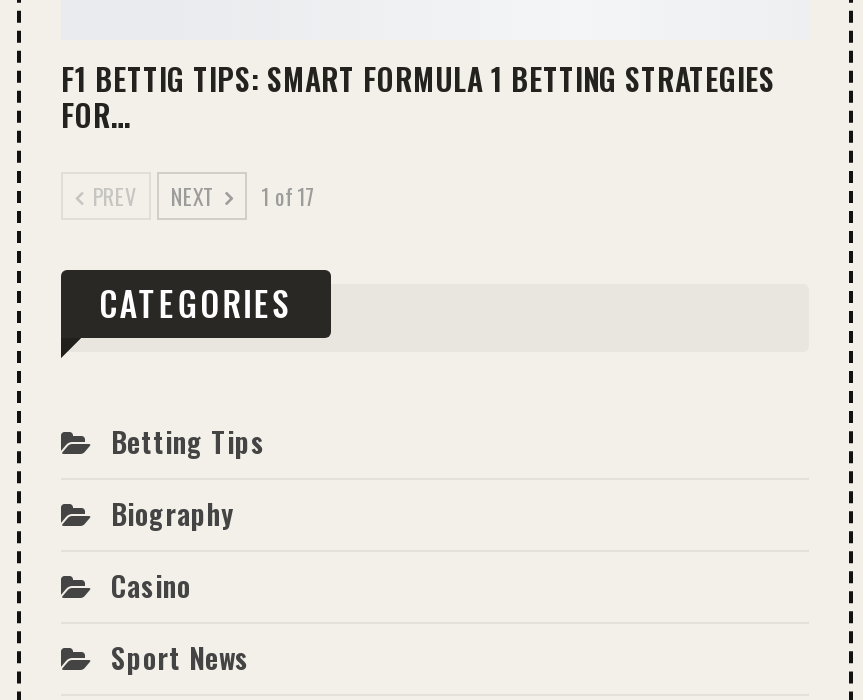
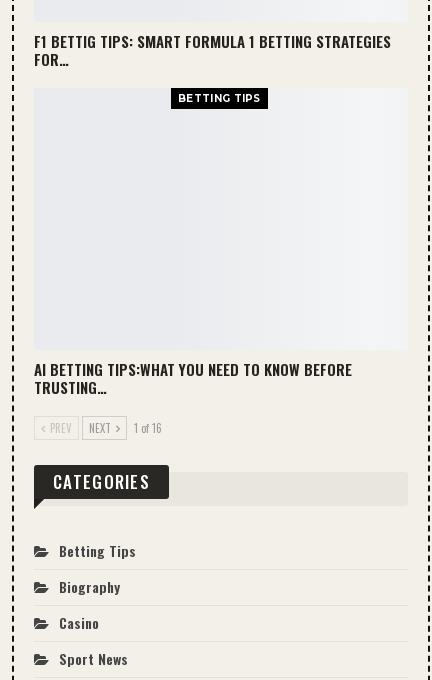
none -> [34,358,352,398] AI BETTING TIPS:WHAT YOU NEED TO KNOW BEFORE | TRUSTING…
none -> [178,92,261,105] BETTING TIPS
[261,181,317,213] 1 of 17 -> [134,420,162,436] 1 of 16

